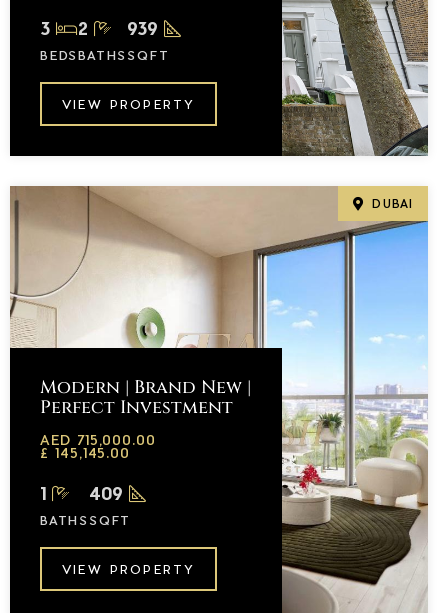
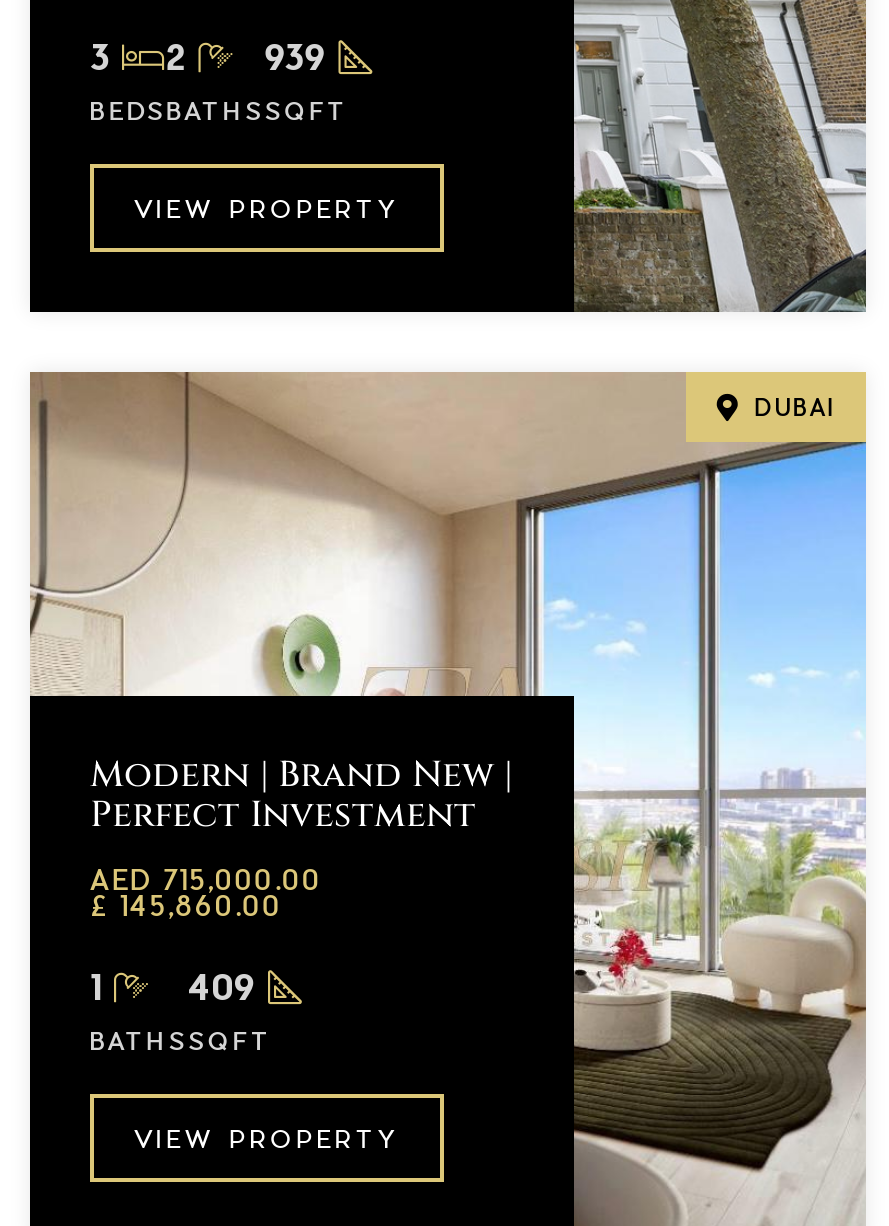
[40,444,130,460] £ 145,145.00 -> [90,888,282,920] £ 145,860.00

